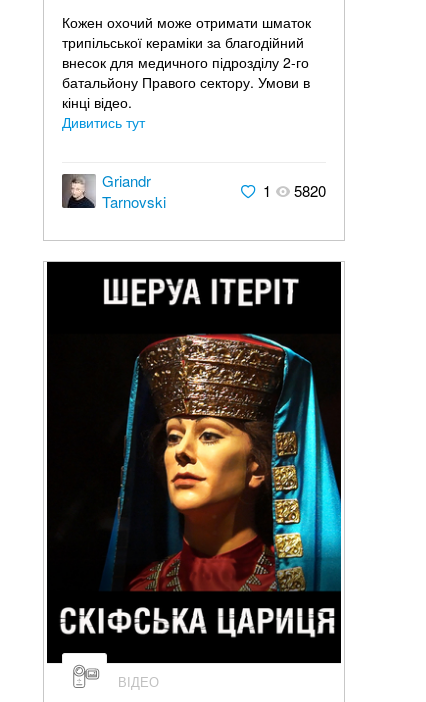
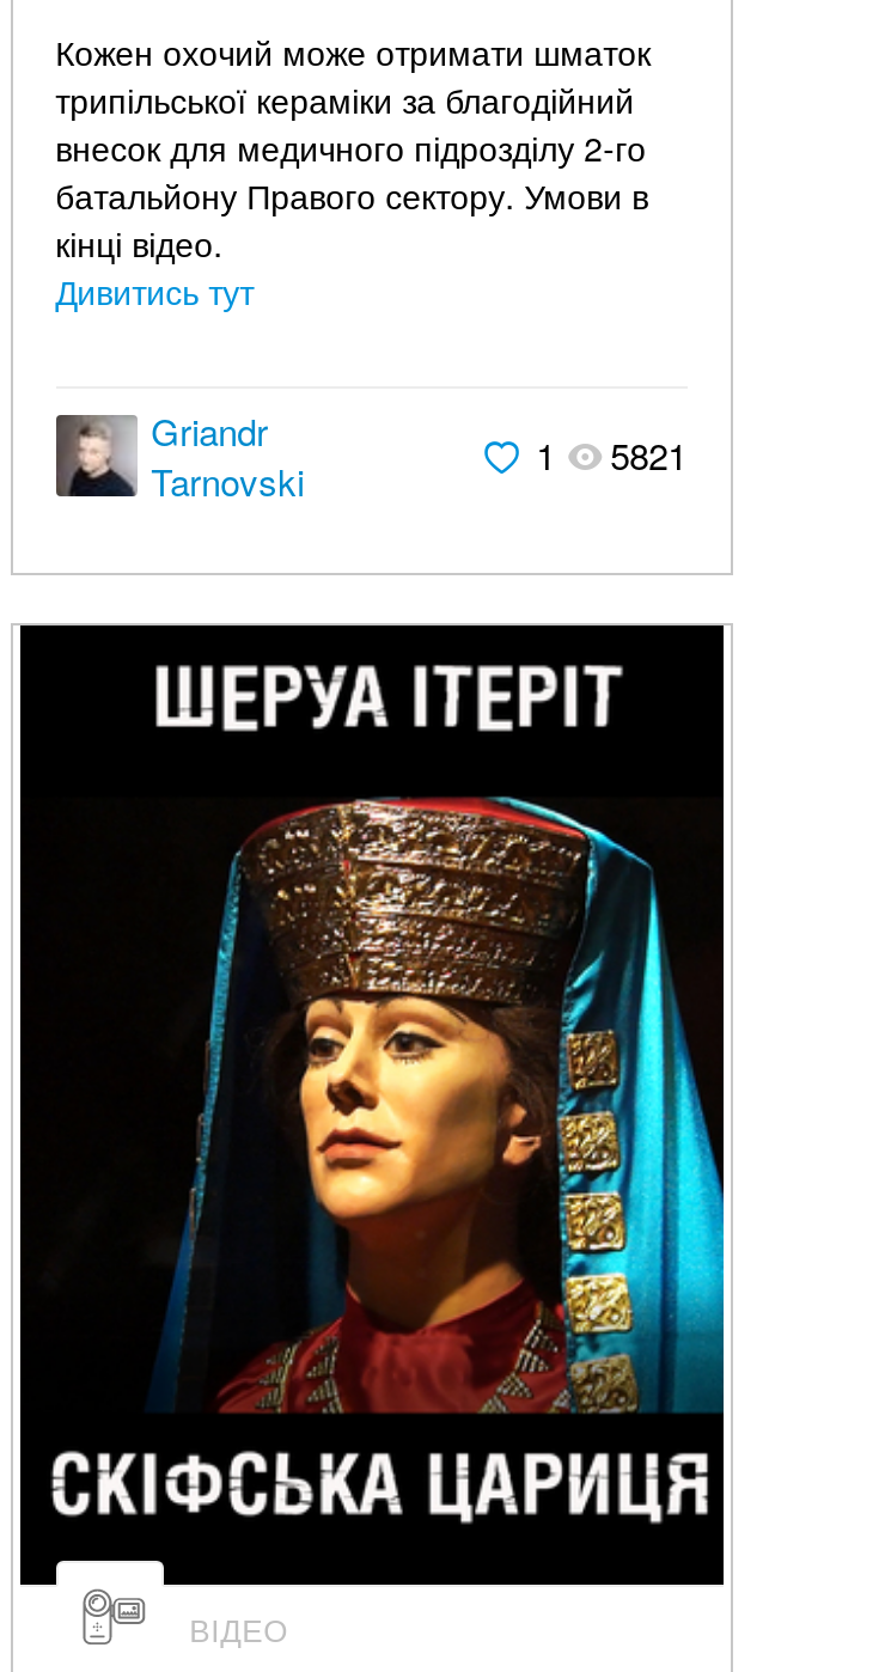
[263,180,326,201] 1 5820 -> [536,429,687,479] 1 5821

